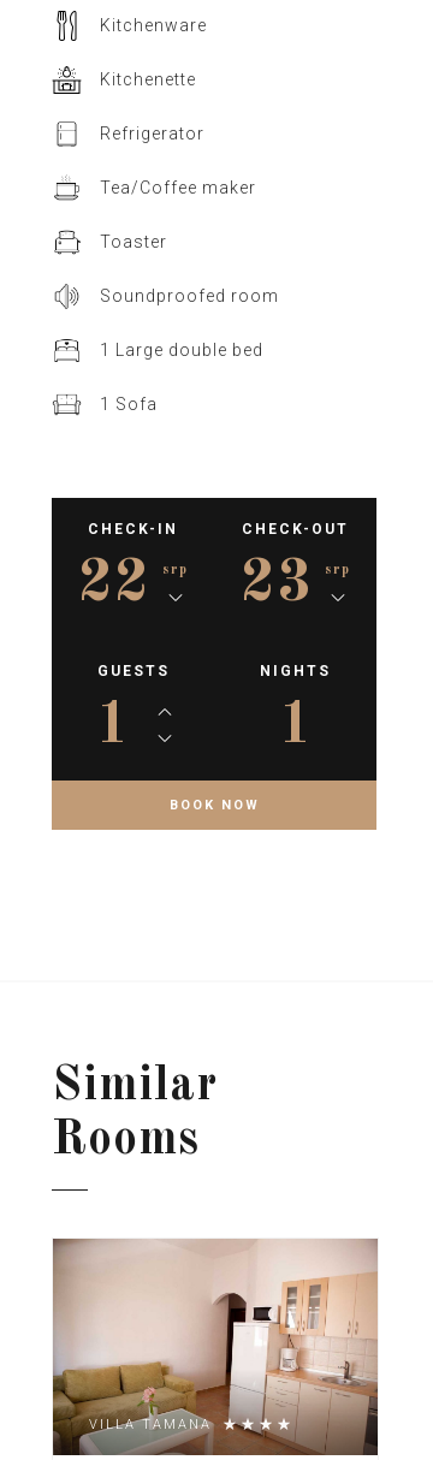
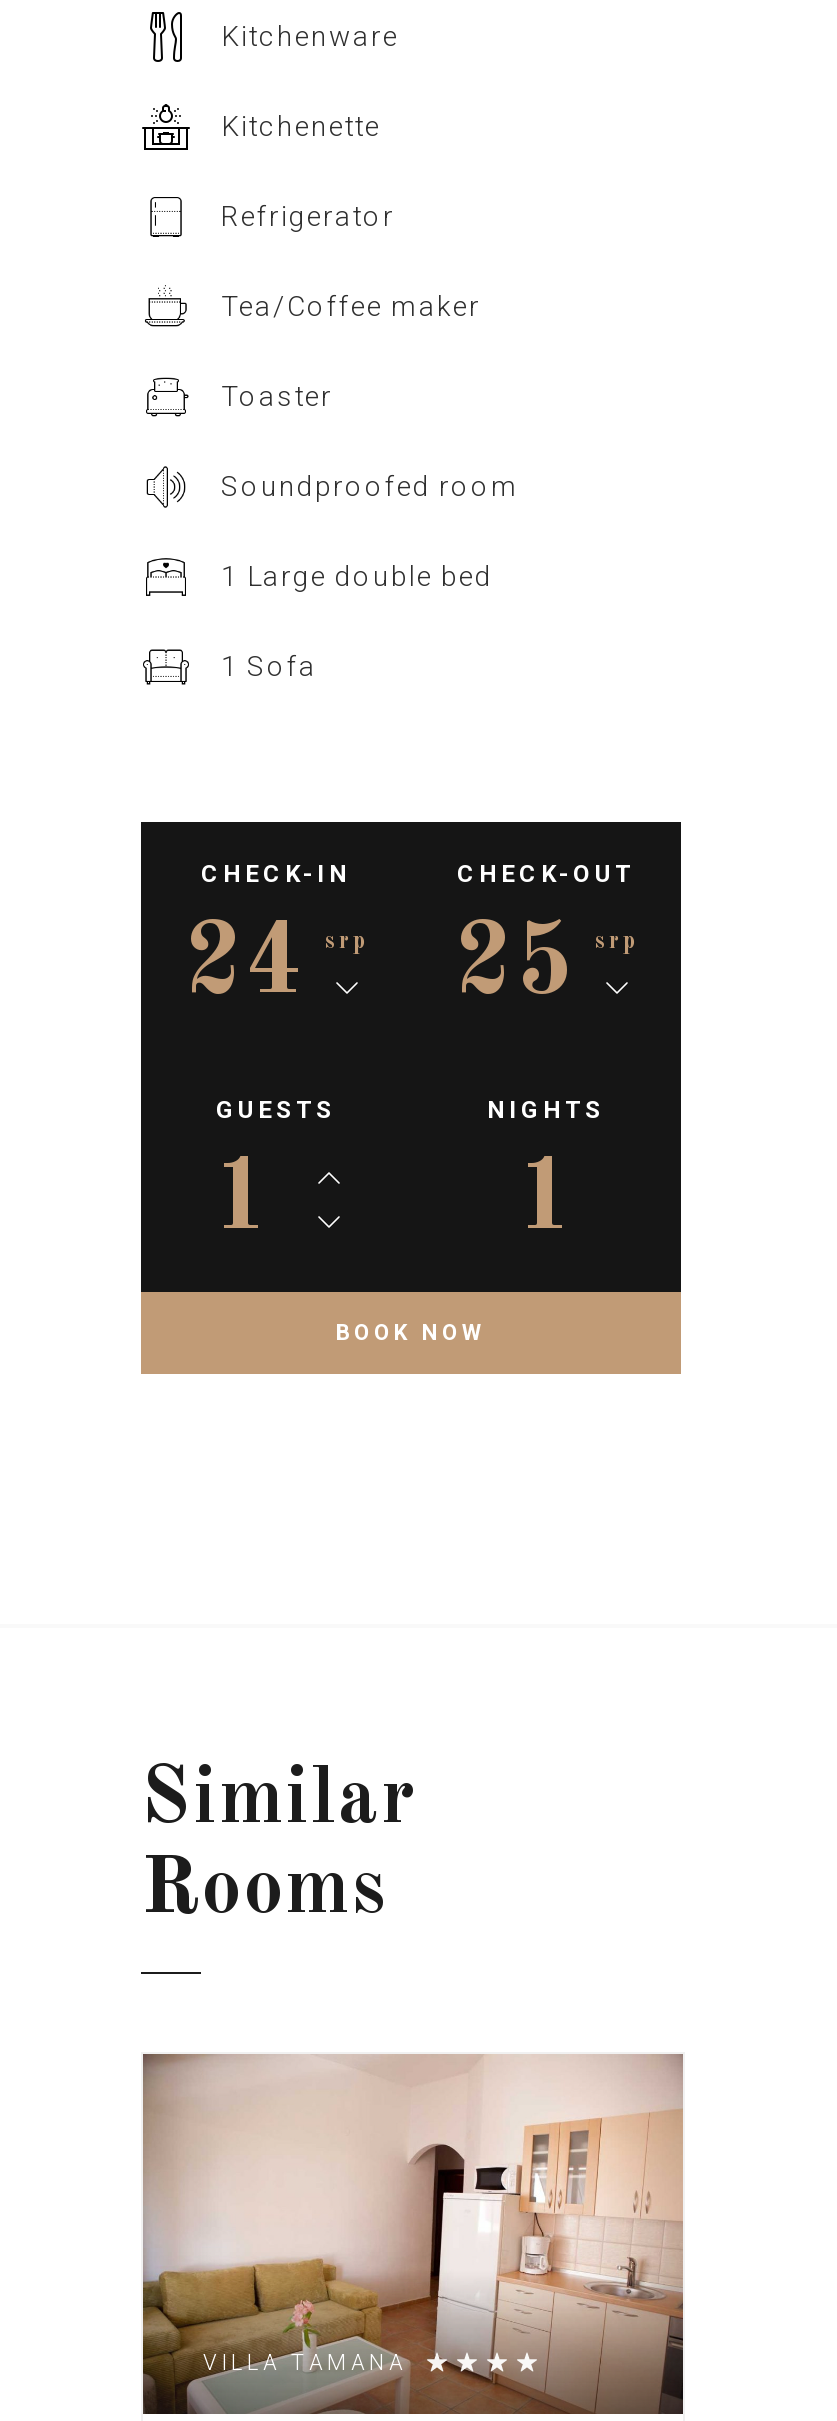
[78,554,150,614] 22 -> [185,916,305,1016] 24
[241,554,313,614] 23 -> [455,916,575,1016] 25

